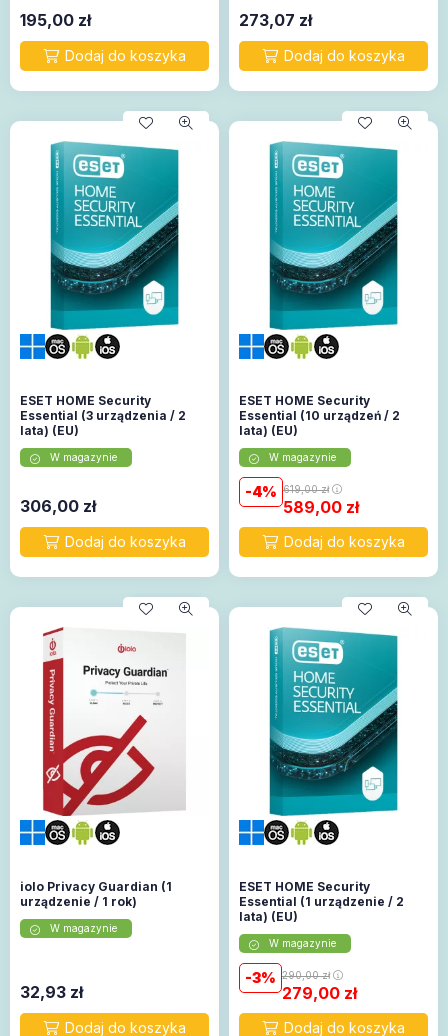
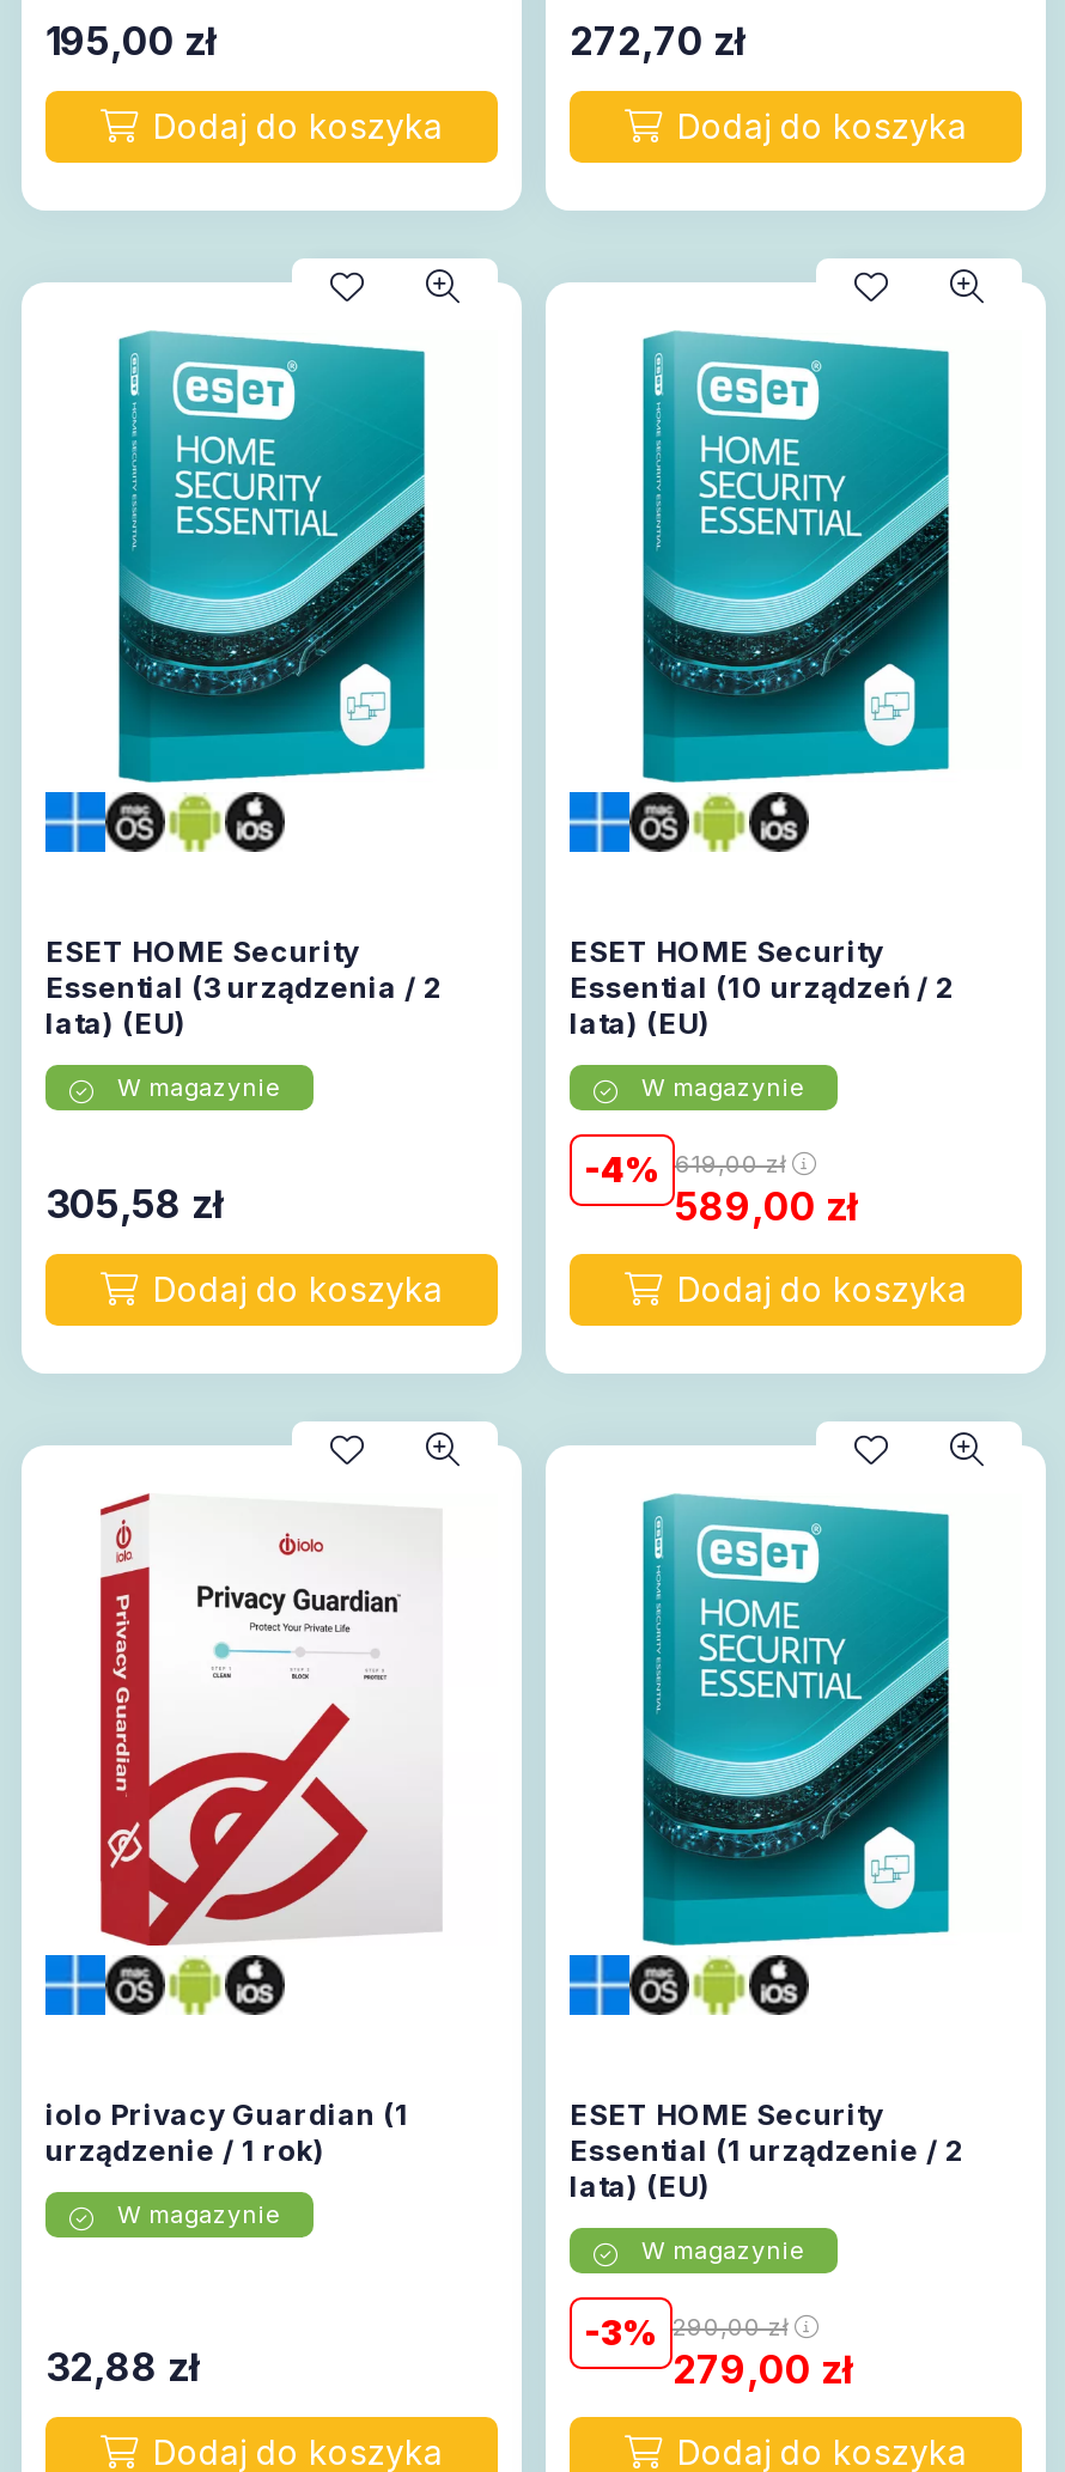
[239,10,312,30] 273,07 zł -> [570,17,744,65] 272,70 zł
[20,496,96,516] 306,00 zł -> [45,1180,223,1228] 305,58 zł
[20,982,83,1002] 32,93 zł -> [45,2343,199,2391] 32,88 zł

